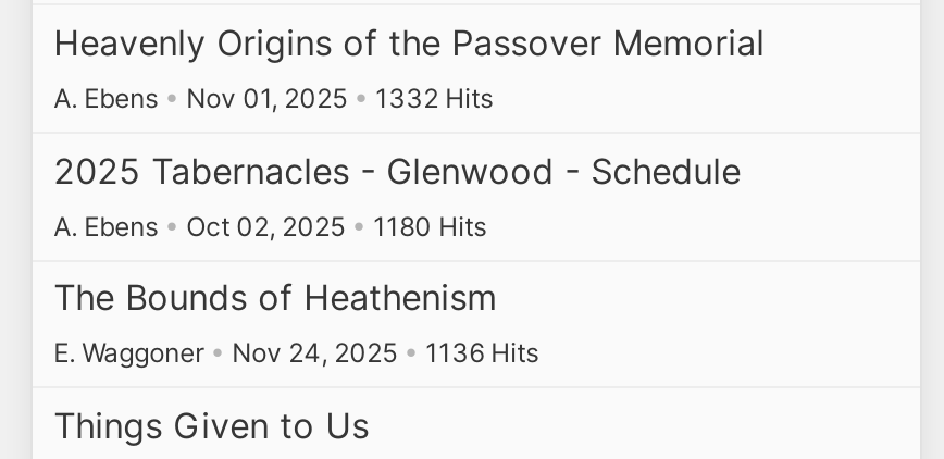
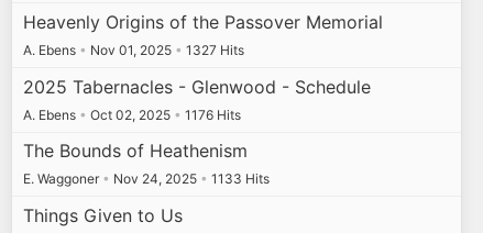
[54,82,493,114] A. Ebens • Nov 01, 2025 • 1332 Hits -> [23,42,244,58] A. Ebens • Nov 01, 2025 • 1327 Hits
[54,209,486,242] A. Ebens • Oct 02, 2025 • 1180 Hits -> [23,106,241,123] A. Ebens • Oct 02, 2025 • 1176 Hits
[54,337,539,369] E. Waggoner • Nov 24, 2025 • 1136 Hits -> [23,171,269,187] E. Waggoner • Nov 24, 2025 • 1133 Hits

